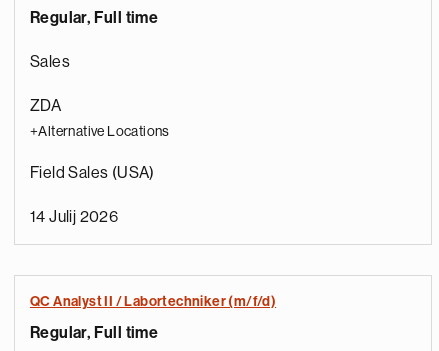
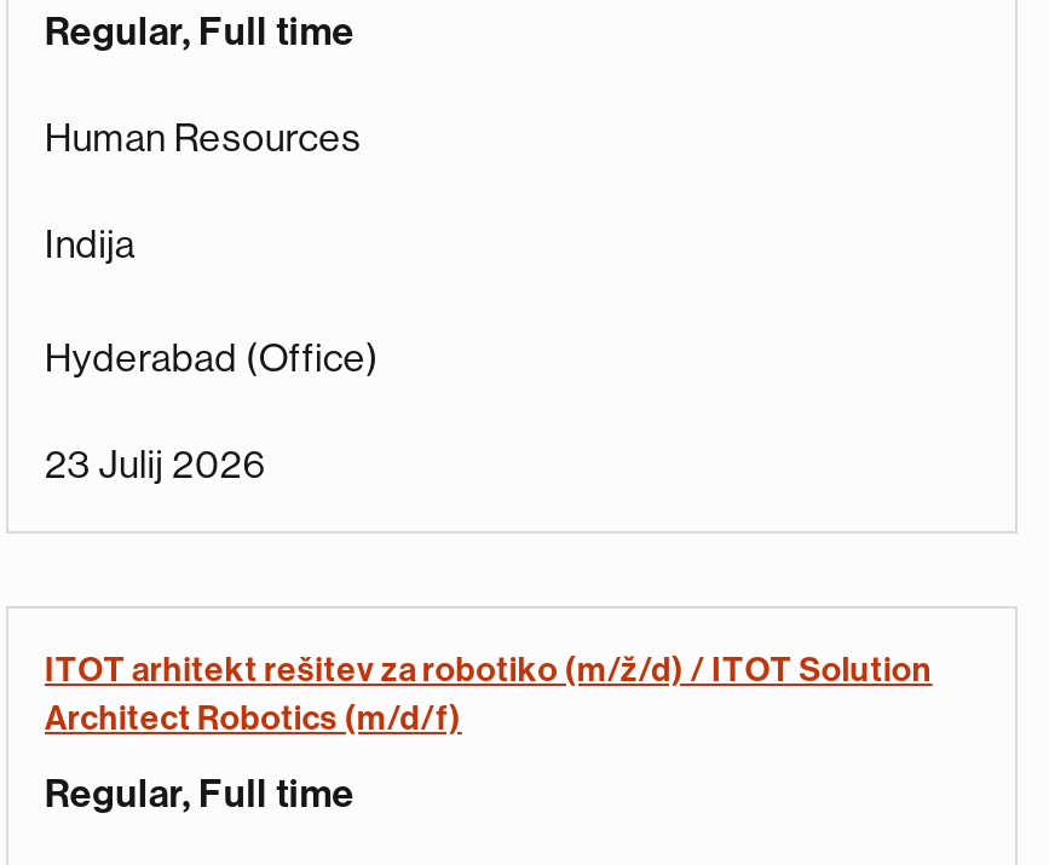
[30,54,170,225] Sales | ZDA | +Alternative Locations | Field Sales (USA) | 14 Julij 2026 -> [45,120,379,485] Human Resources | Indija | Hyderabad (Office) | 23 Julij 2026
[30,294,276,308] QC Analyst II / Labortechniker (m/f/d) -> [45,652,932,734] ITOT arhitekt rešitev za robotiko (m/ž/d) / ITOT Solution | Architect Robotics (m/d/f)

